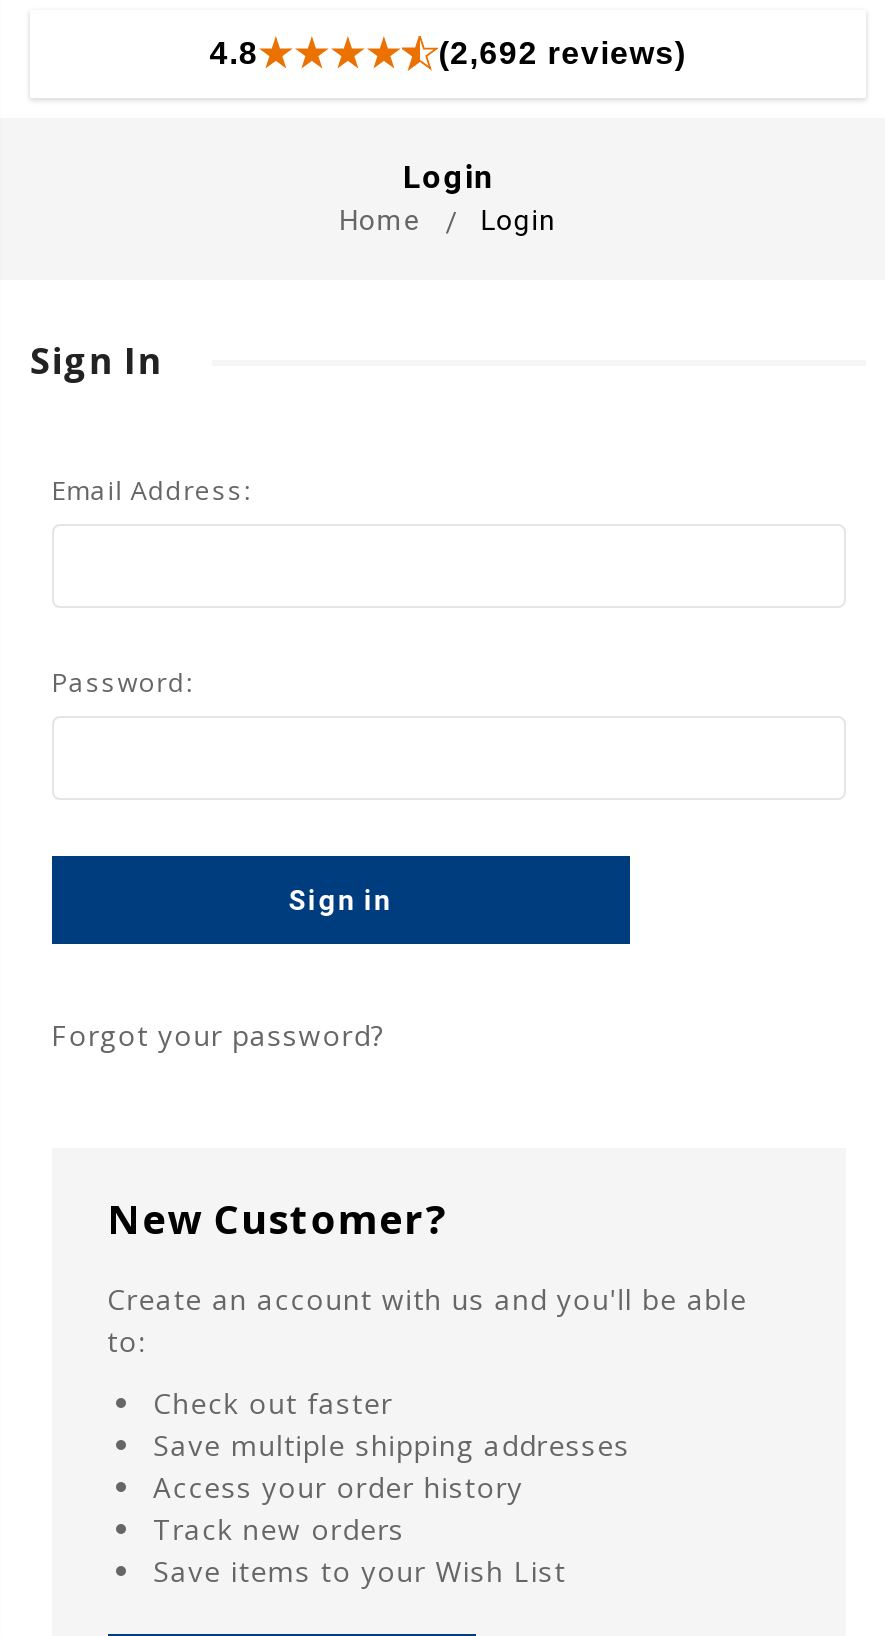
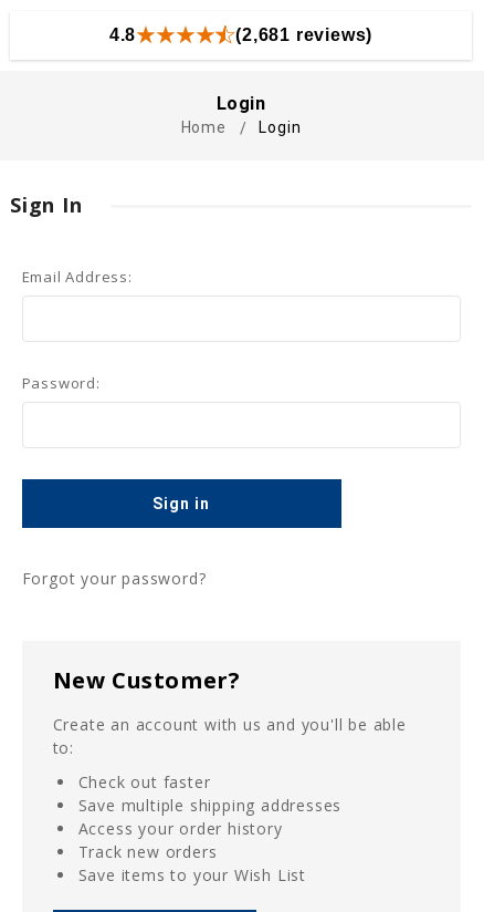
[438,36,686,70] (2,692 reviews) -> [236,26,373,44] (2,681 reviews)

